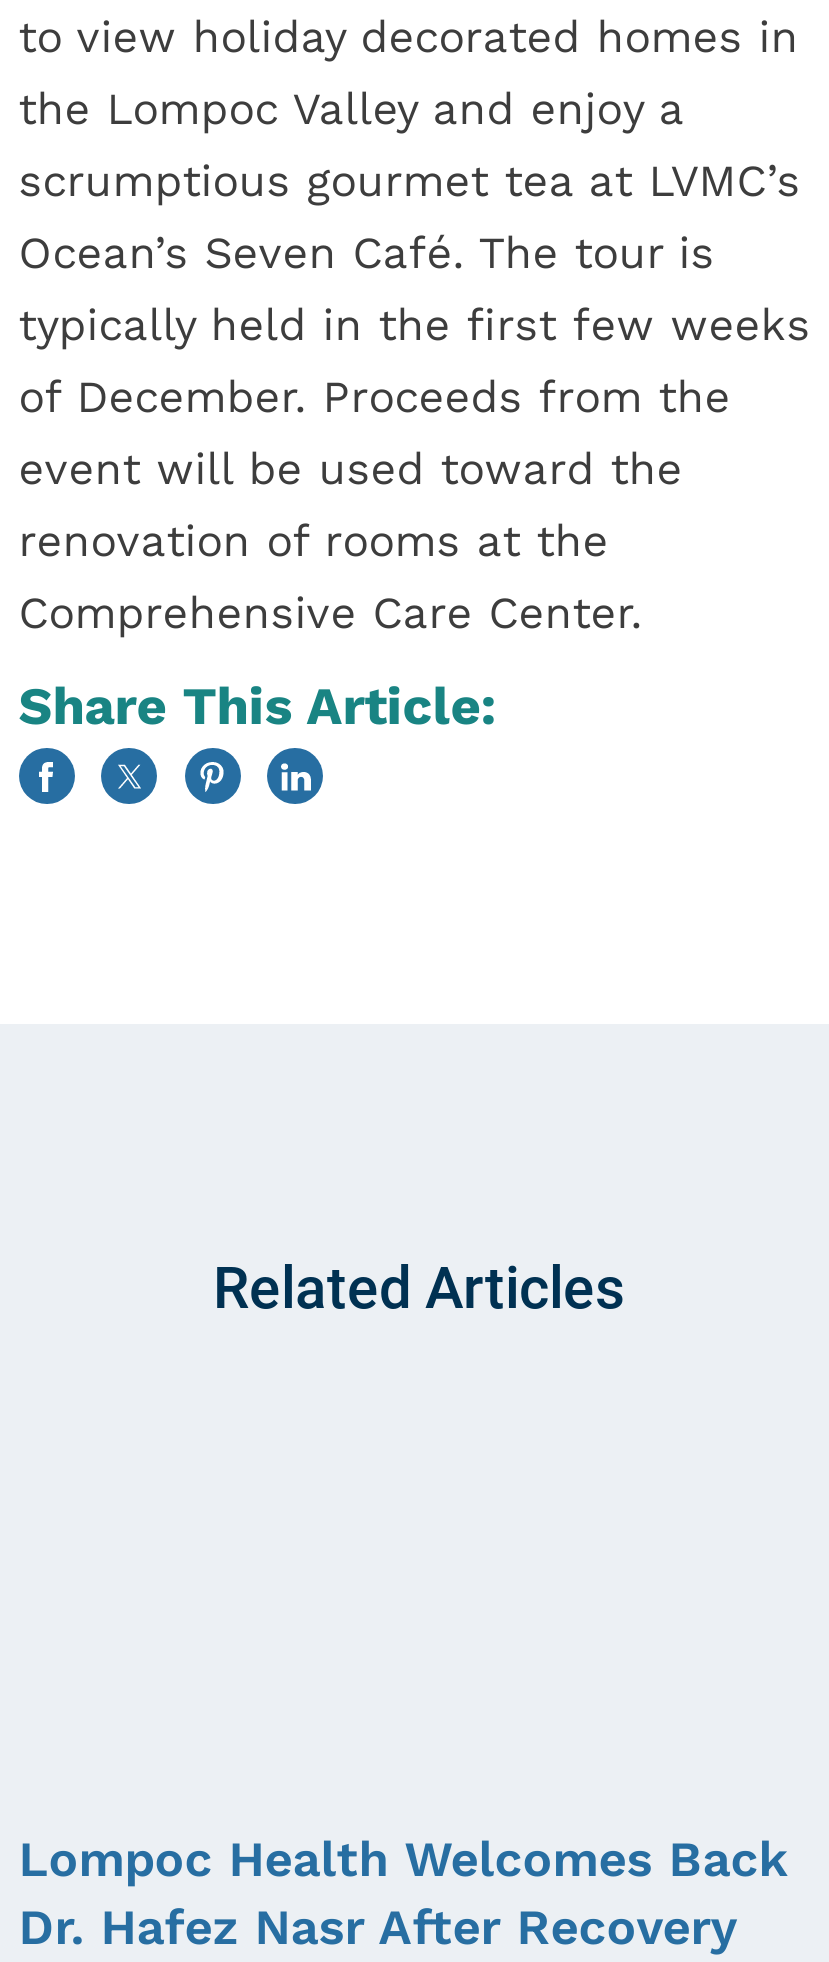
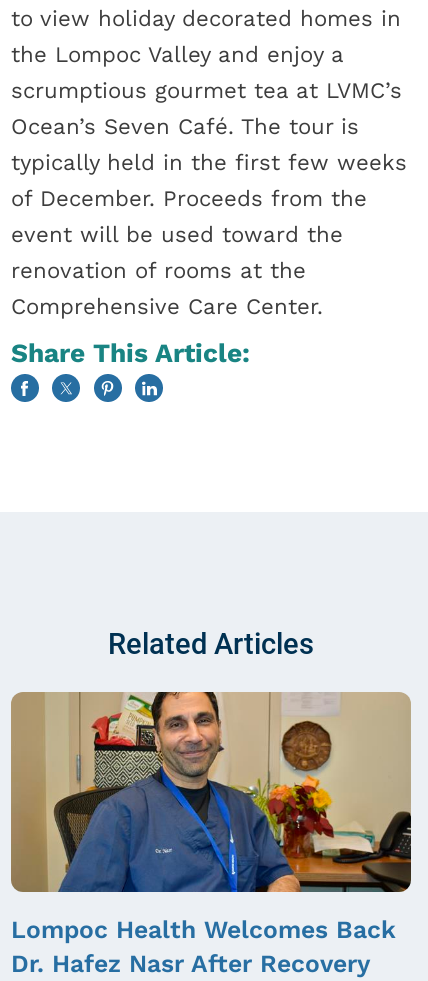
none -> [10,691,412,893] [image]

